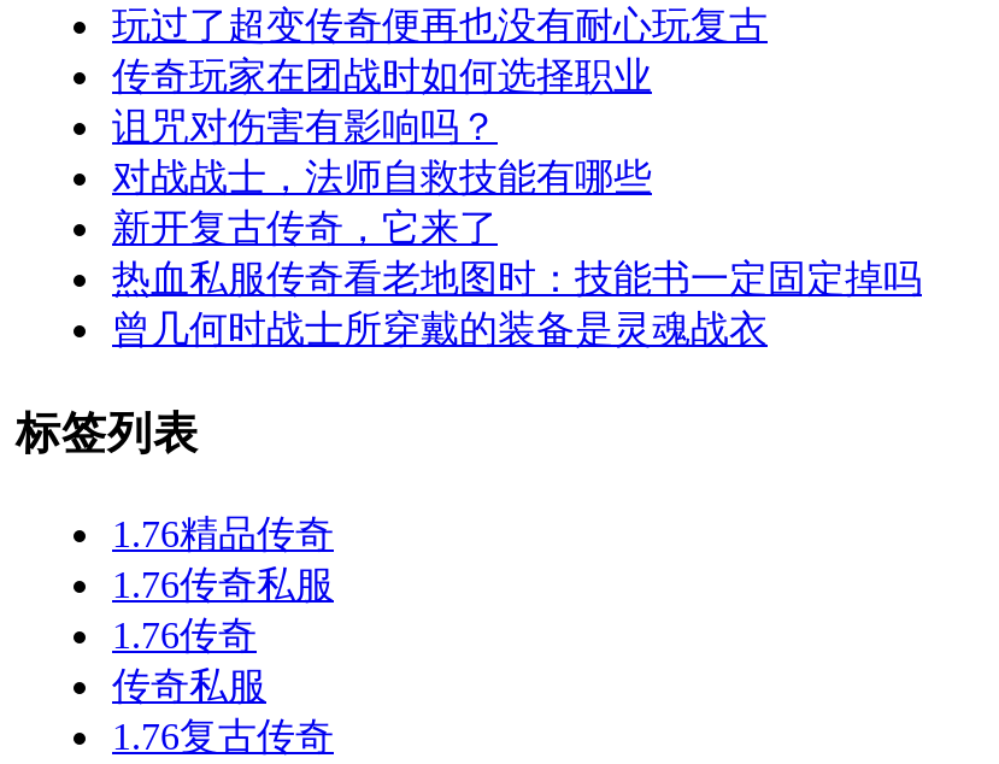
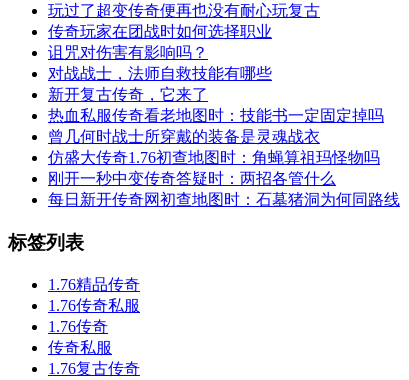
none -> [48,149,400,208] 仿盛大传奇1.76初查地图时：角蝇算祖玛怪物吗 | 刚开一秒中变传奇答疑时：两招各管什么 | 每日新开传奇网初查地图时：石墓猪洞为何同路线

